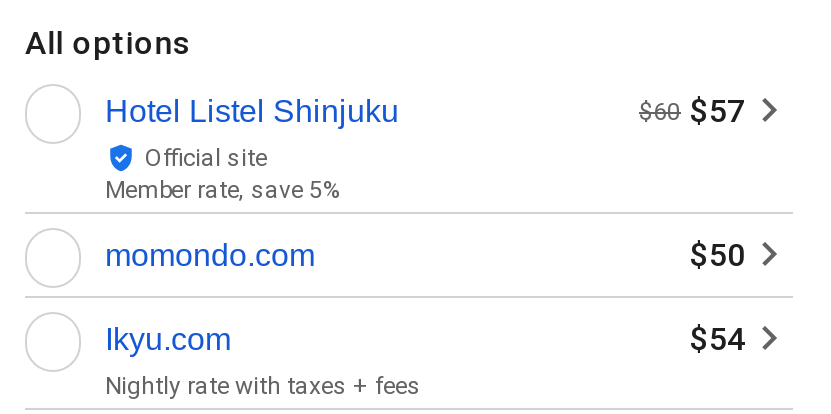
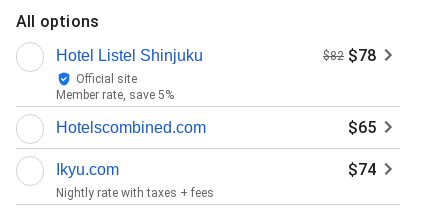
[639,98,681,126] $60 -> [323,49,344,63] $82
[689,92,745,130] $57 -> [348,46,376,65] $78
[105,236,745,274] momondo.com | $50 -> [56,118,376,137] Hotelscombined.com | $65
[689,320,745,358] $54 -> [348,160,376,179] $74

